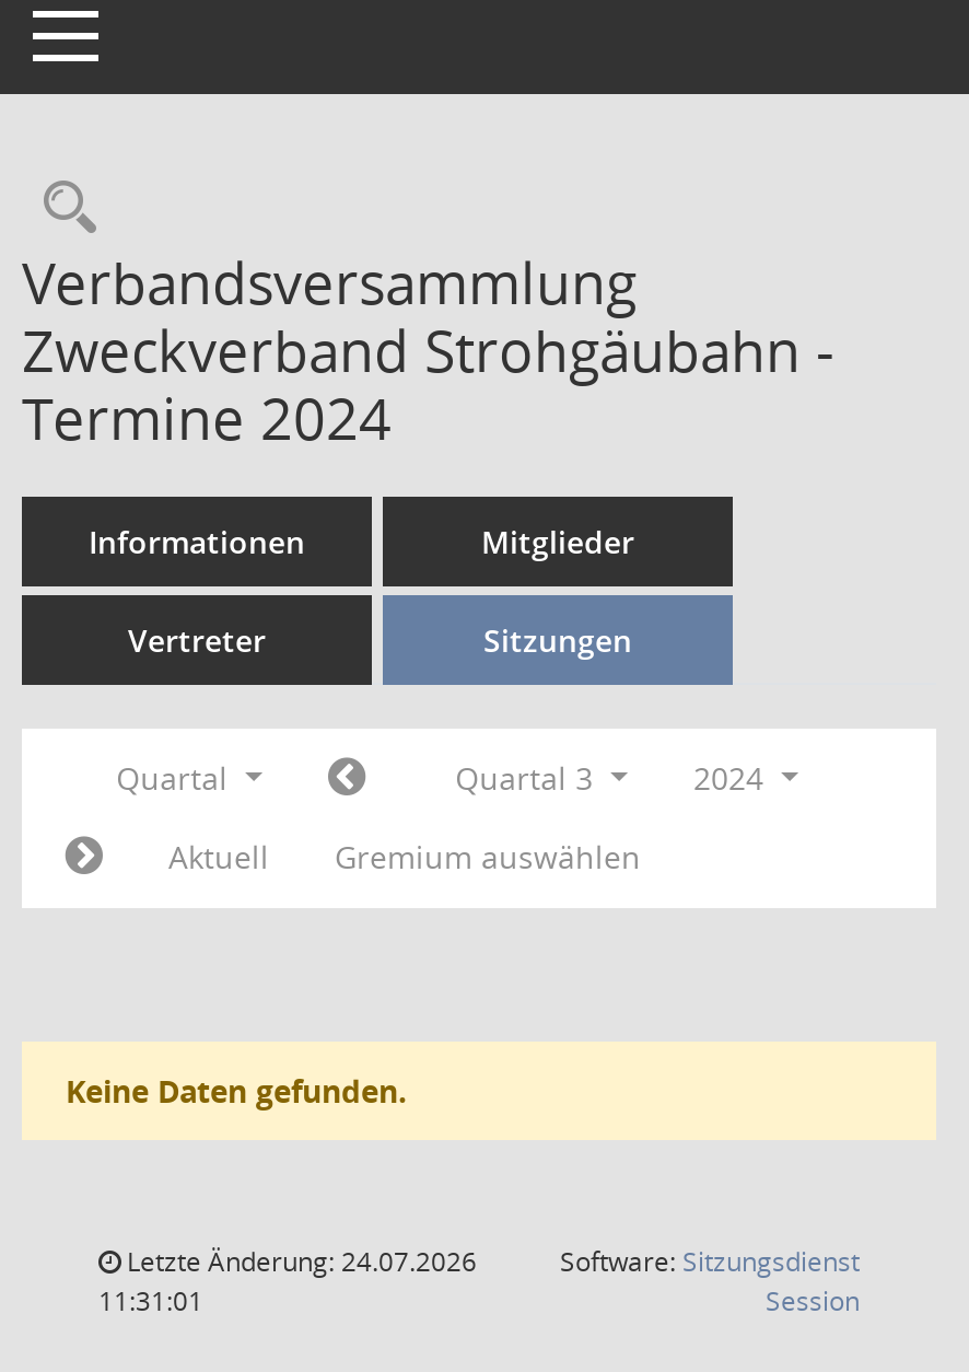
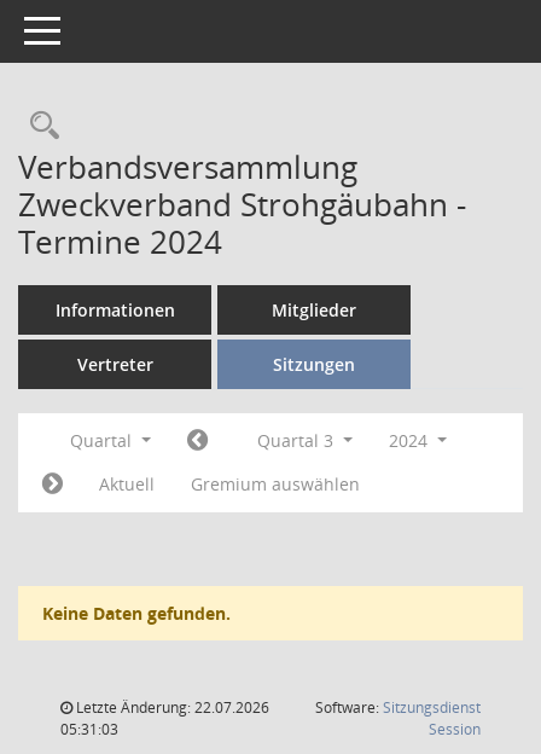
[120,1243,477,1280] Letzte Änderung: 24.07.2026 -> [72,697,269,718] Letzte Änderung: 22.07.2026
[98,1282,203,1319] 11:31:01 -> [60,719,118,739] 05:31:03

